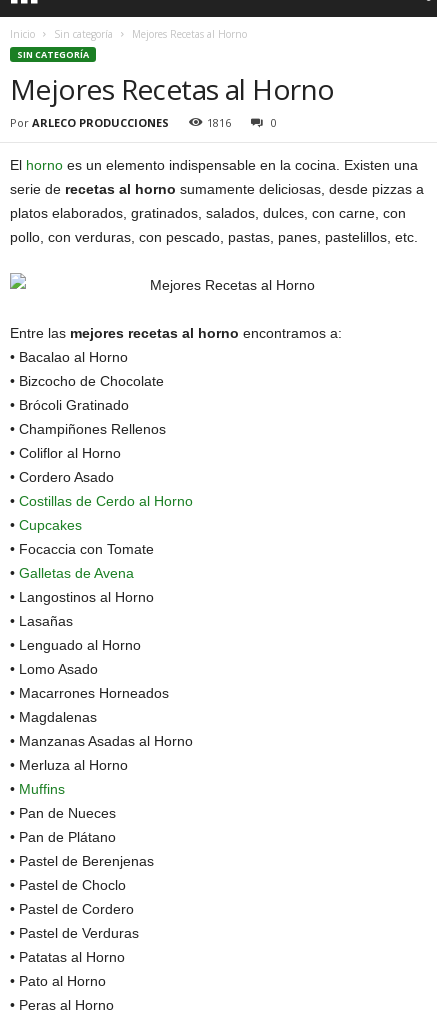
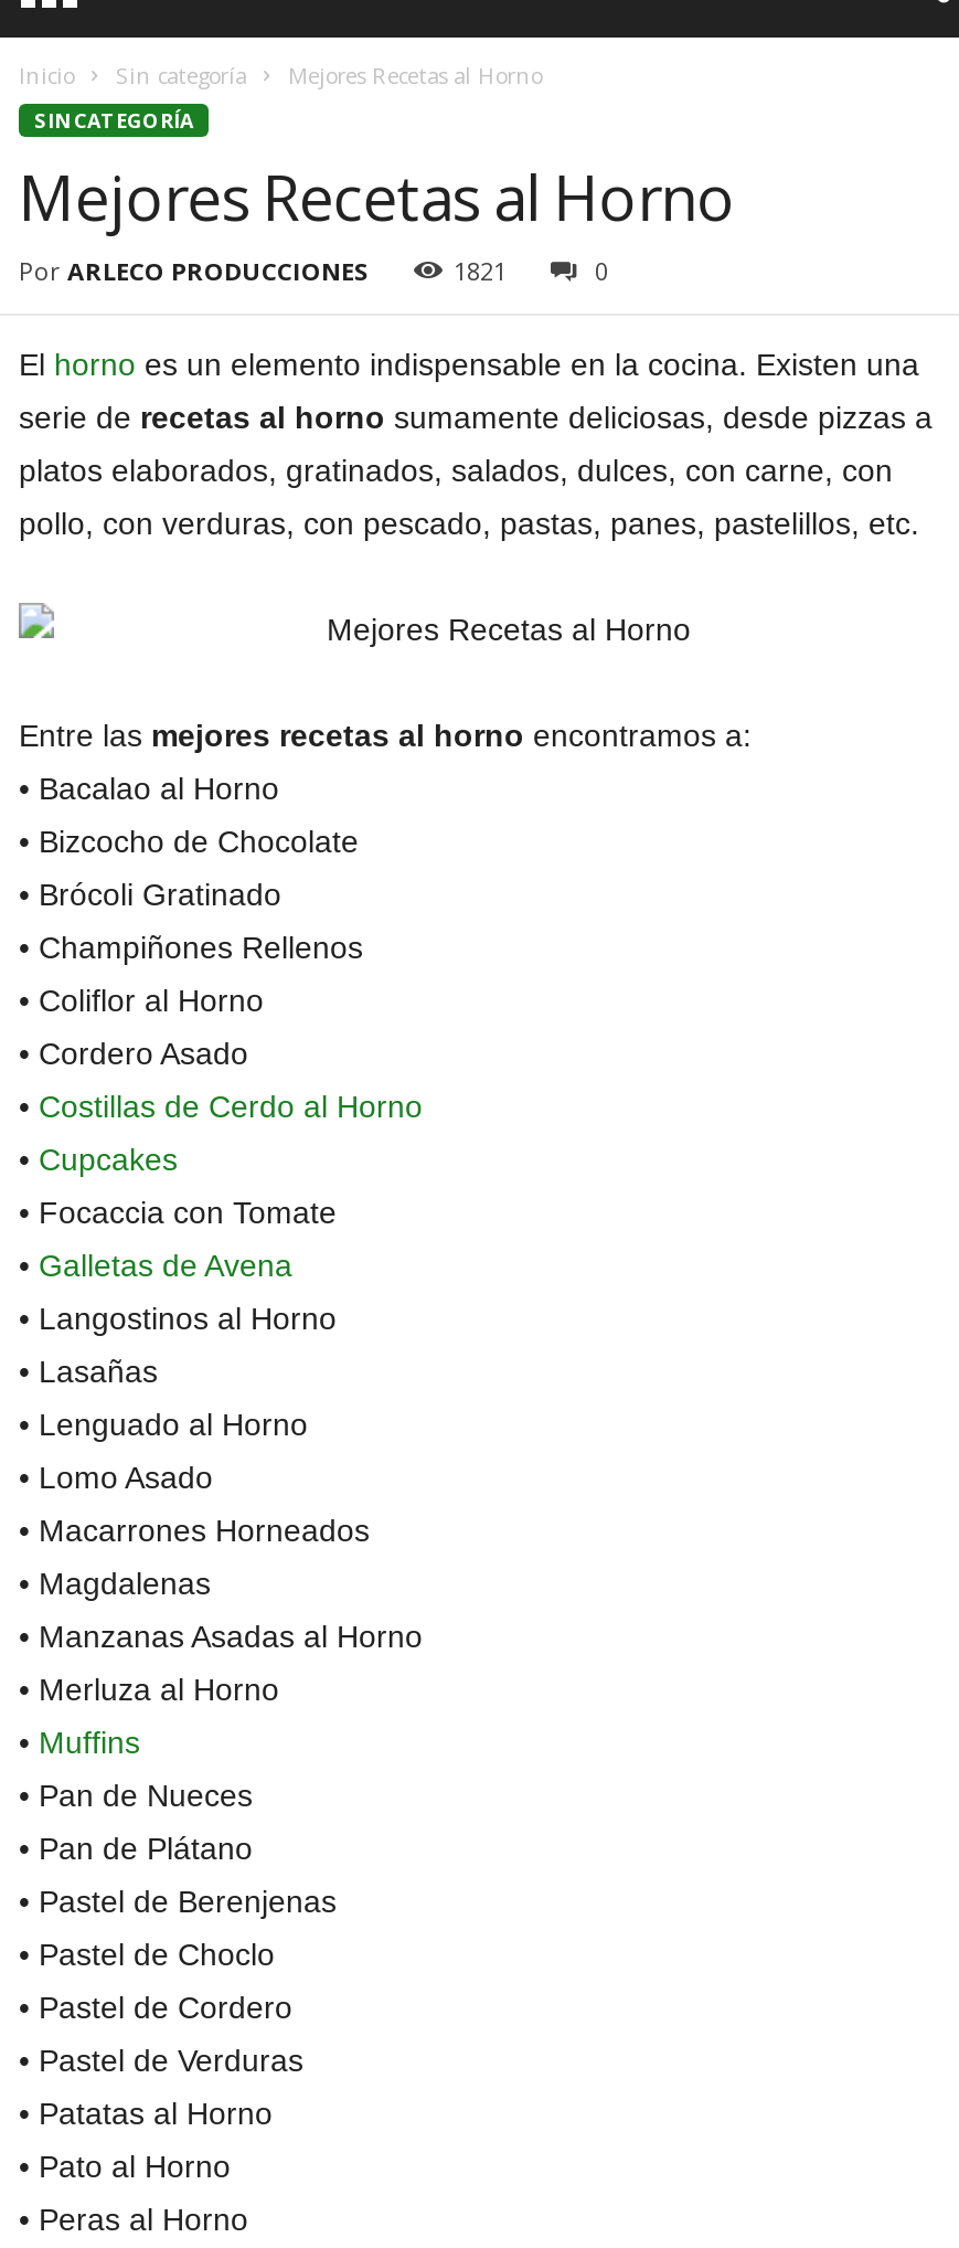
[207,115,231,130] 1816 -> [454,254,507,287] 1821

